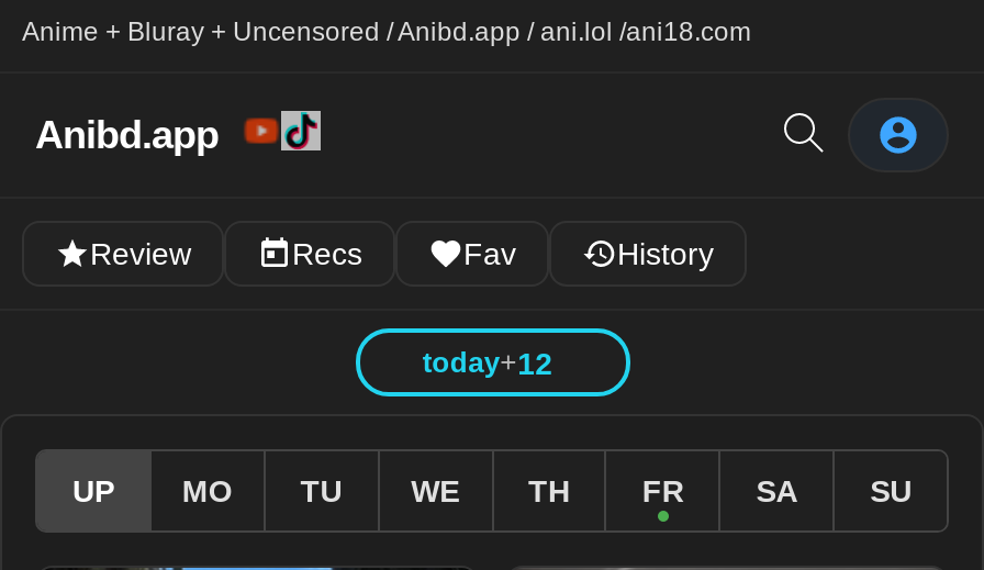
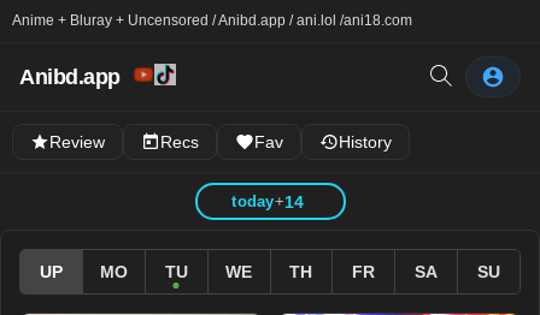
[422,345,553,380] today+12 -> [232,192,303,211] today+14

